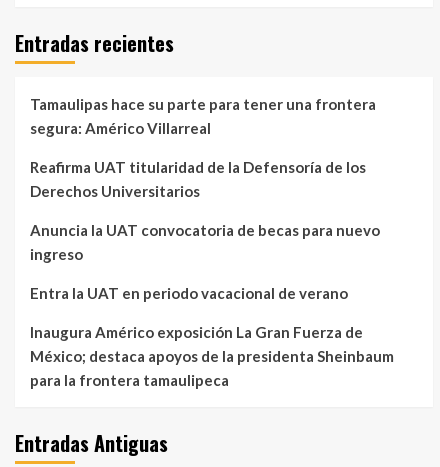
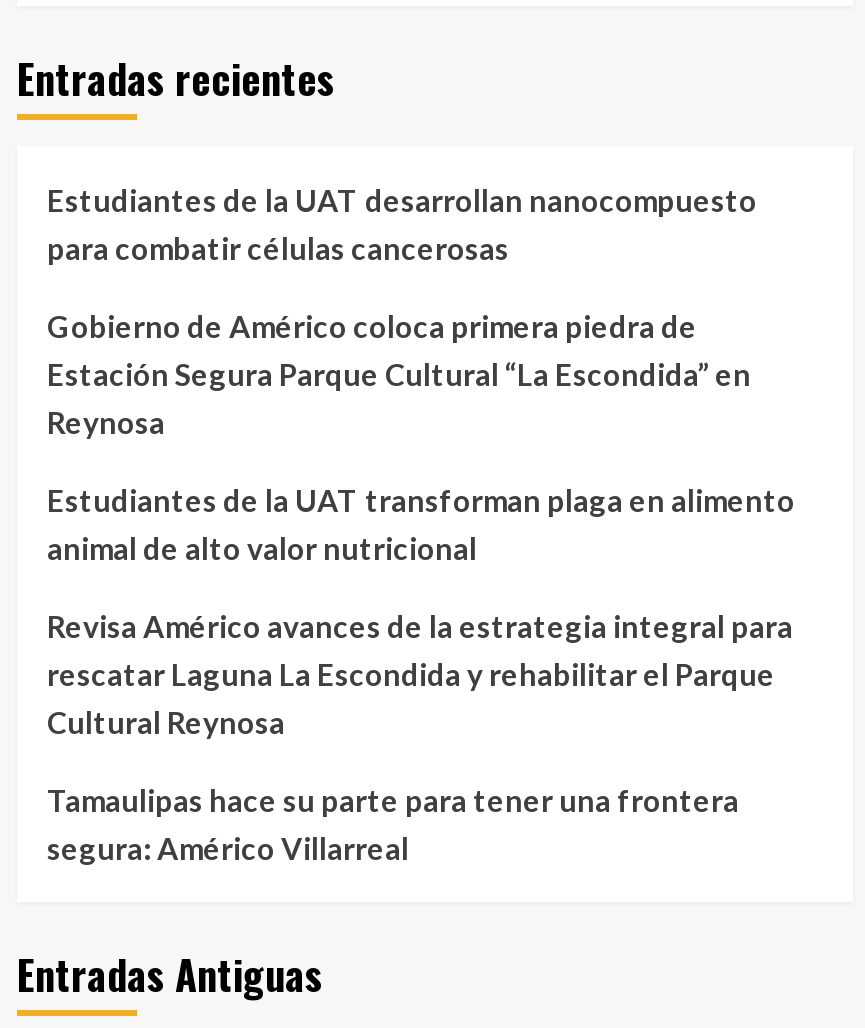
none -> [47,181,795,739] Estudiantes de la UAT desarrollan nanocompuesto | para combatir células cancerosas | Gobierno de Américo coloca primera piedra de | Estación Segura Parque Cultural “La Escondida” en | Reynosa | Estudiantes de la UAT transforman plaga en alimento | animal de alto valor nutricional | Revisa Américo avances de la estrategia integral para | rescatar Laguna La Escondida y rehabilitar el Parque | Cultural Reynosa
moved [30,95,376,137] -> [47,781,739,865]: Tamaulipas hace su parte para tener una frontera | segura: Américo Villarreal
[30,158,394,389] Reafirma UAT titularidad de la Defensoría de los | Derechos Universitarios | Anuncia la UAT convocatoria de becas para nuevo | ingreso | Entra la UAT en periodo vacacional de verano | Inaugura Américo exposición La Gran Fuerza de | México; destaca apoyos de la presidenta Sheinbaum | para la frontera tamaulipeca -> none

